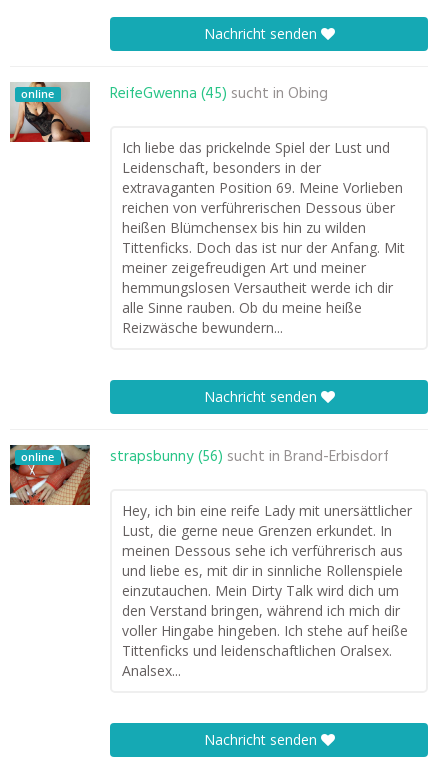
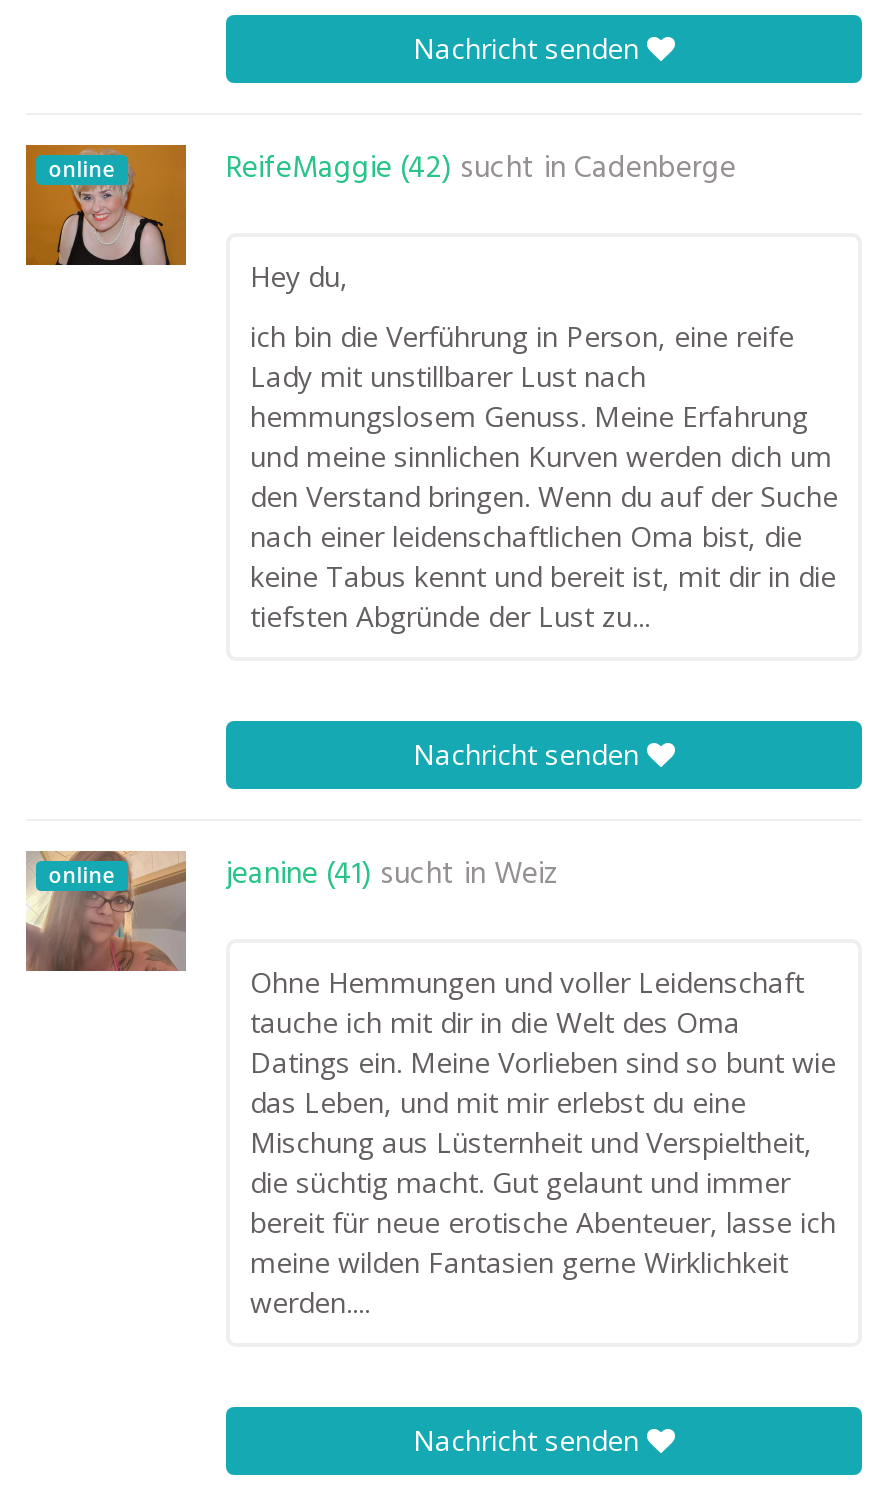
[10,81,405,337] [image] | ReifeGwenna (45) sucht in Obing | Ich liebe das prickelnde Spiel der Lust und | Leidenschaft, besonders in der | extravaganten Position 69. Meine Vorlieben | reichen von verführerischen Dessous über | heißen Blümchensex bis hin zu wilden | Tittenficks. Doch das ist nur der Anfang. Mit | meiner zeigefreudigen Art und meiner | hemmungslosen Versautheit werde ich dir | alle Sinne rauben. Ob du meine heiße | Reizwäsche bewundern... -> [24,143,838,635] [image] | ReifeMaggie (42) sucht in Cadenberge | Hey du, | ich bin die Verführung in Person, eine reife | Lady mit unstillbarer Lust nach | hemmungslosem Genuss. Meine Erfahrung | und meine sinnlichen Kurven werden dich um | den Verstand bringen. Wenn du auf der Suche | nach einer leidenschaftlichen Oma bist, die | keine Tabus kennt und bereit ist, mit dir in die | tiefsten Abgründe der Lust zu...
[9,445,389,505] [image] | strapsbunny (56) sucht in Brand-Erbisdorf -> [24,851,558,973] [image] | jeanine (41) sucht in Weiz
[122,501,412,680] Hey, ich bin eine reife Lady mit unersättlicher | Lust, die gerne neue Grenzen erkundet. In | meinen Dessous sehe ich verführerisch aus | und liebe es, mit dir in sinnliche Rollenspiele | einzutauchen. Mein Dirty Talk wird dich um | den Verstand bringen, während ich mich dir | voller Hingabe hingeben. Ich stehe auf heiße | Tittenficks und leidenschaftlichen Oralsex. | Analsex... -> [250,963,836,1321] Ohne Hemmungen und voller Leidenschaft | tauche ich mit dir in die Welt des Oma | Datings ein. Meine Vorlieben sind so bunt wie | das Leben, und mit mir erlebst du eine | Mischung aus Lüsternheit und Verspieltheit, | die süchtig macht. Gut gelaunt und immer | bereit für neue erotische Abenteuer, lasse ich | meine wilden Fantasien gerne Wirklichkeit | werden....

